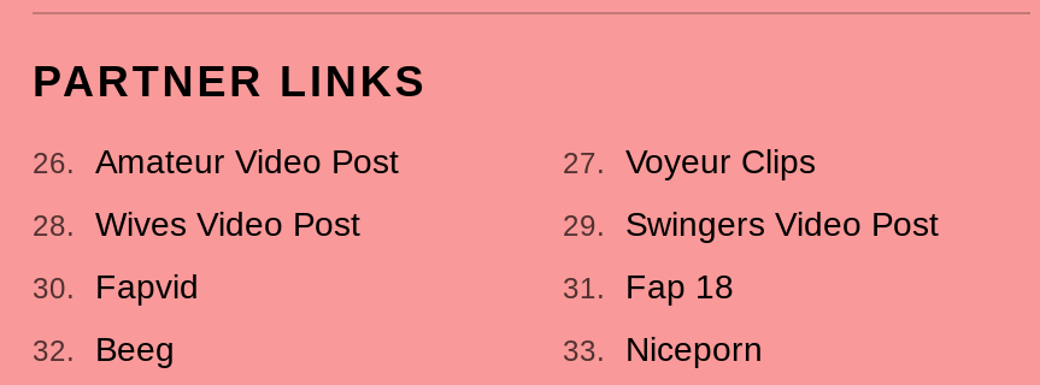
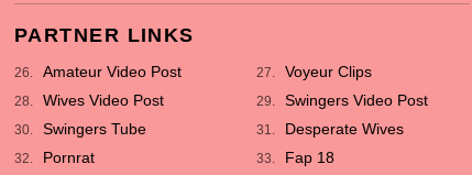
[95,267,199,306] Fapvid -> [43,120,146,138] Swingers Tube
[625,267,734,306] Fap 18 -> [285,120,404,138] Desperate Wives
[95,330,175,368] Beeg -> [43,149,95,166] Pornrat
[625,330,763,368] Niceporn -> [285,149,334,166] Fap 18

